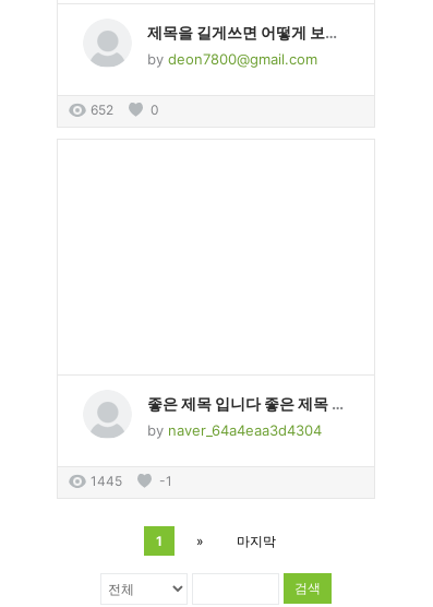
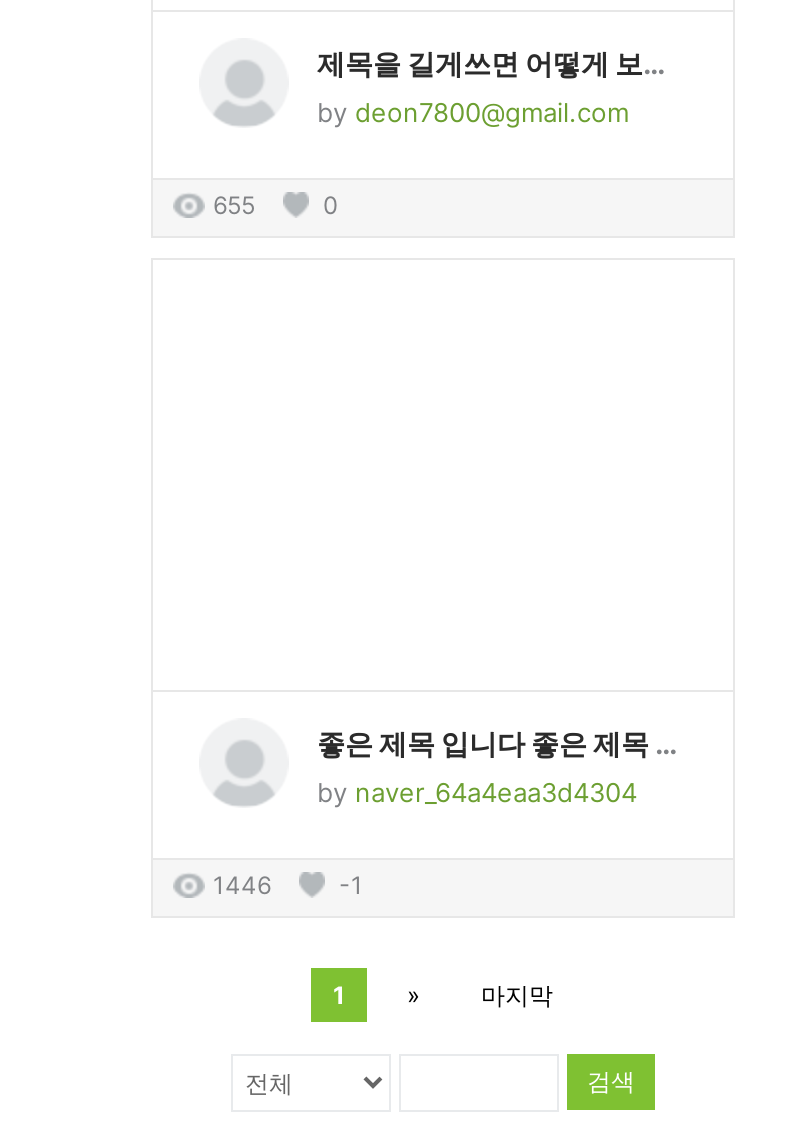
[91,102,113,118] 652 -> [213,190,255,220] 655
[91,473,122,489] 1445 -> [213,870,271,900] 1446

